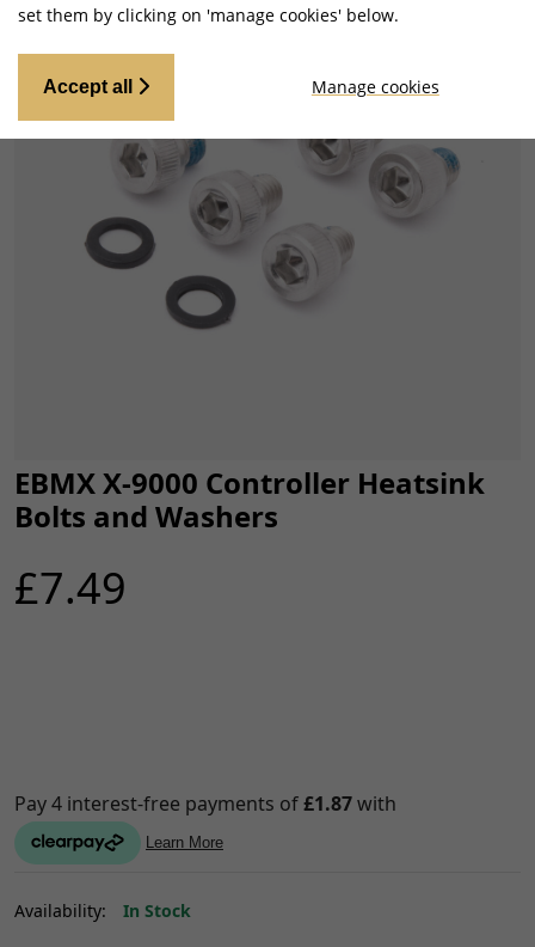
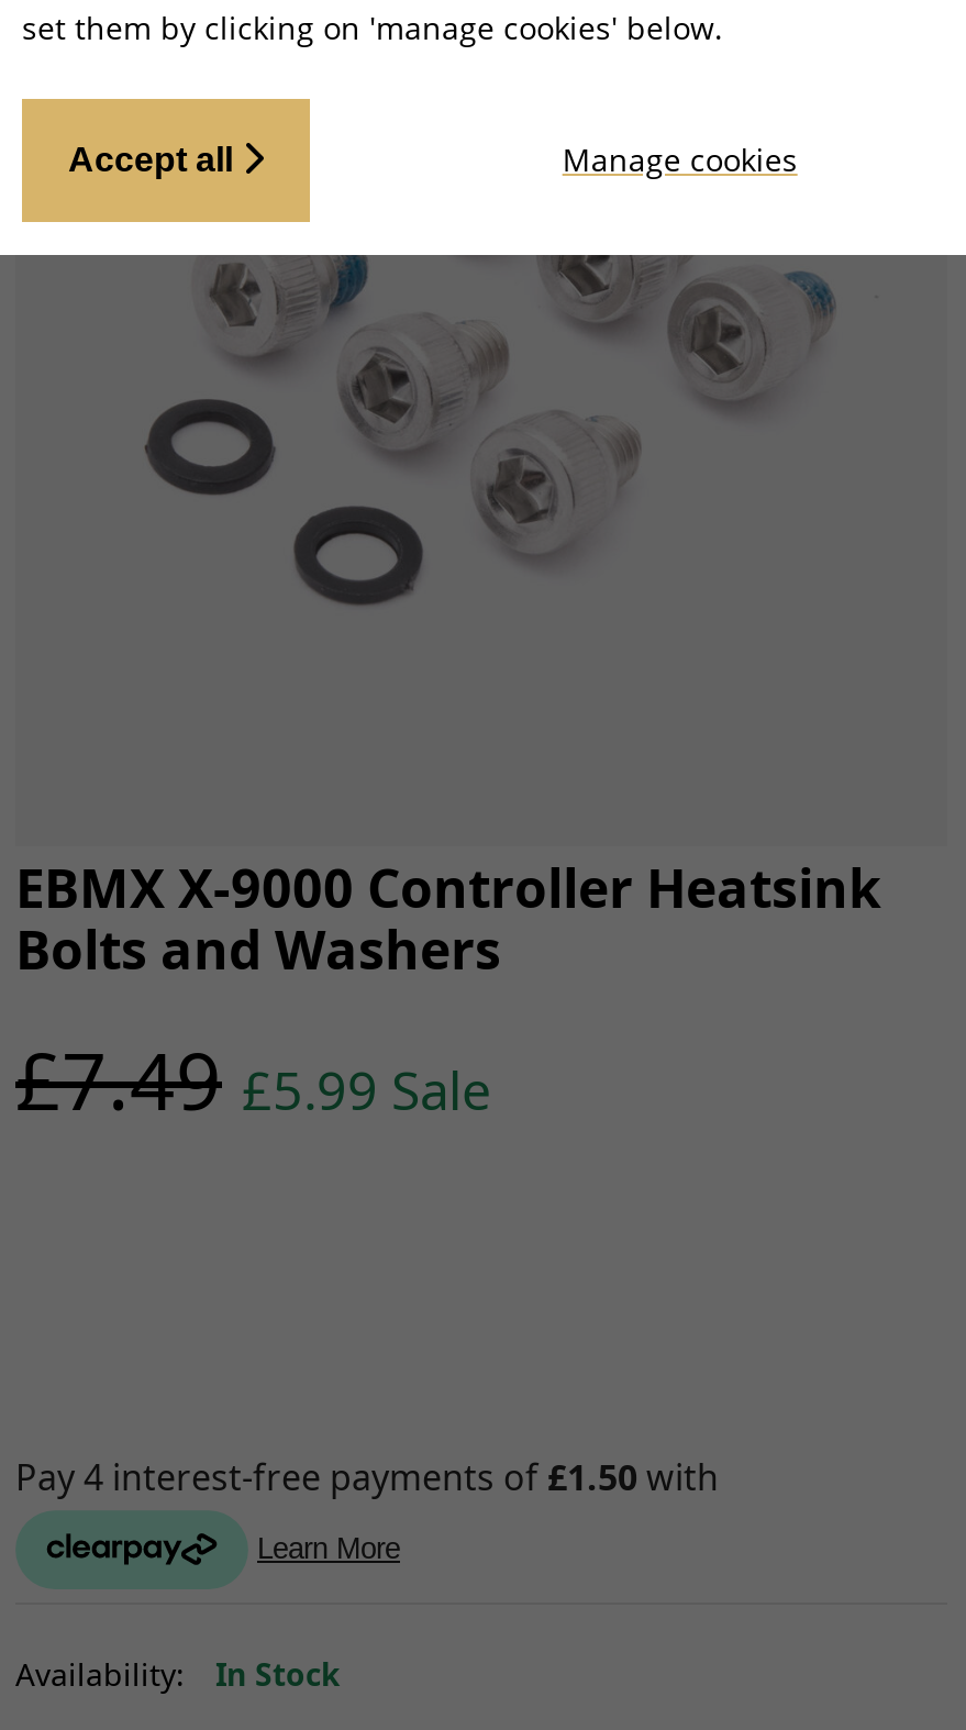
[14,558,127,617] £7.49 -> [15,1026,492,1134] £7.49 £5.99 Sale

